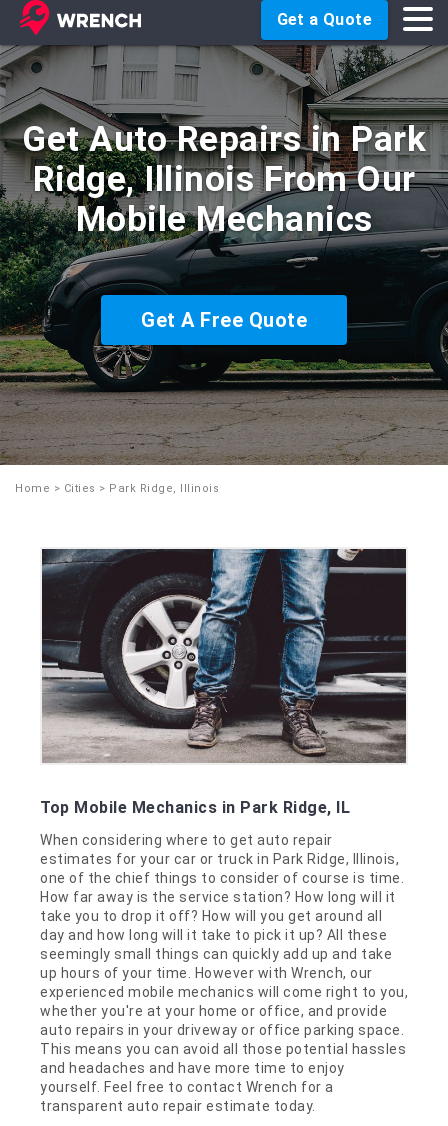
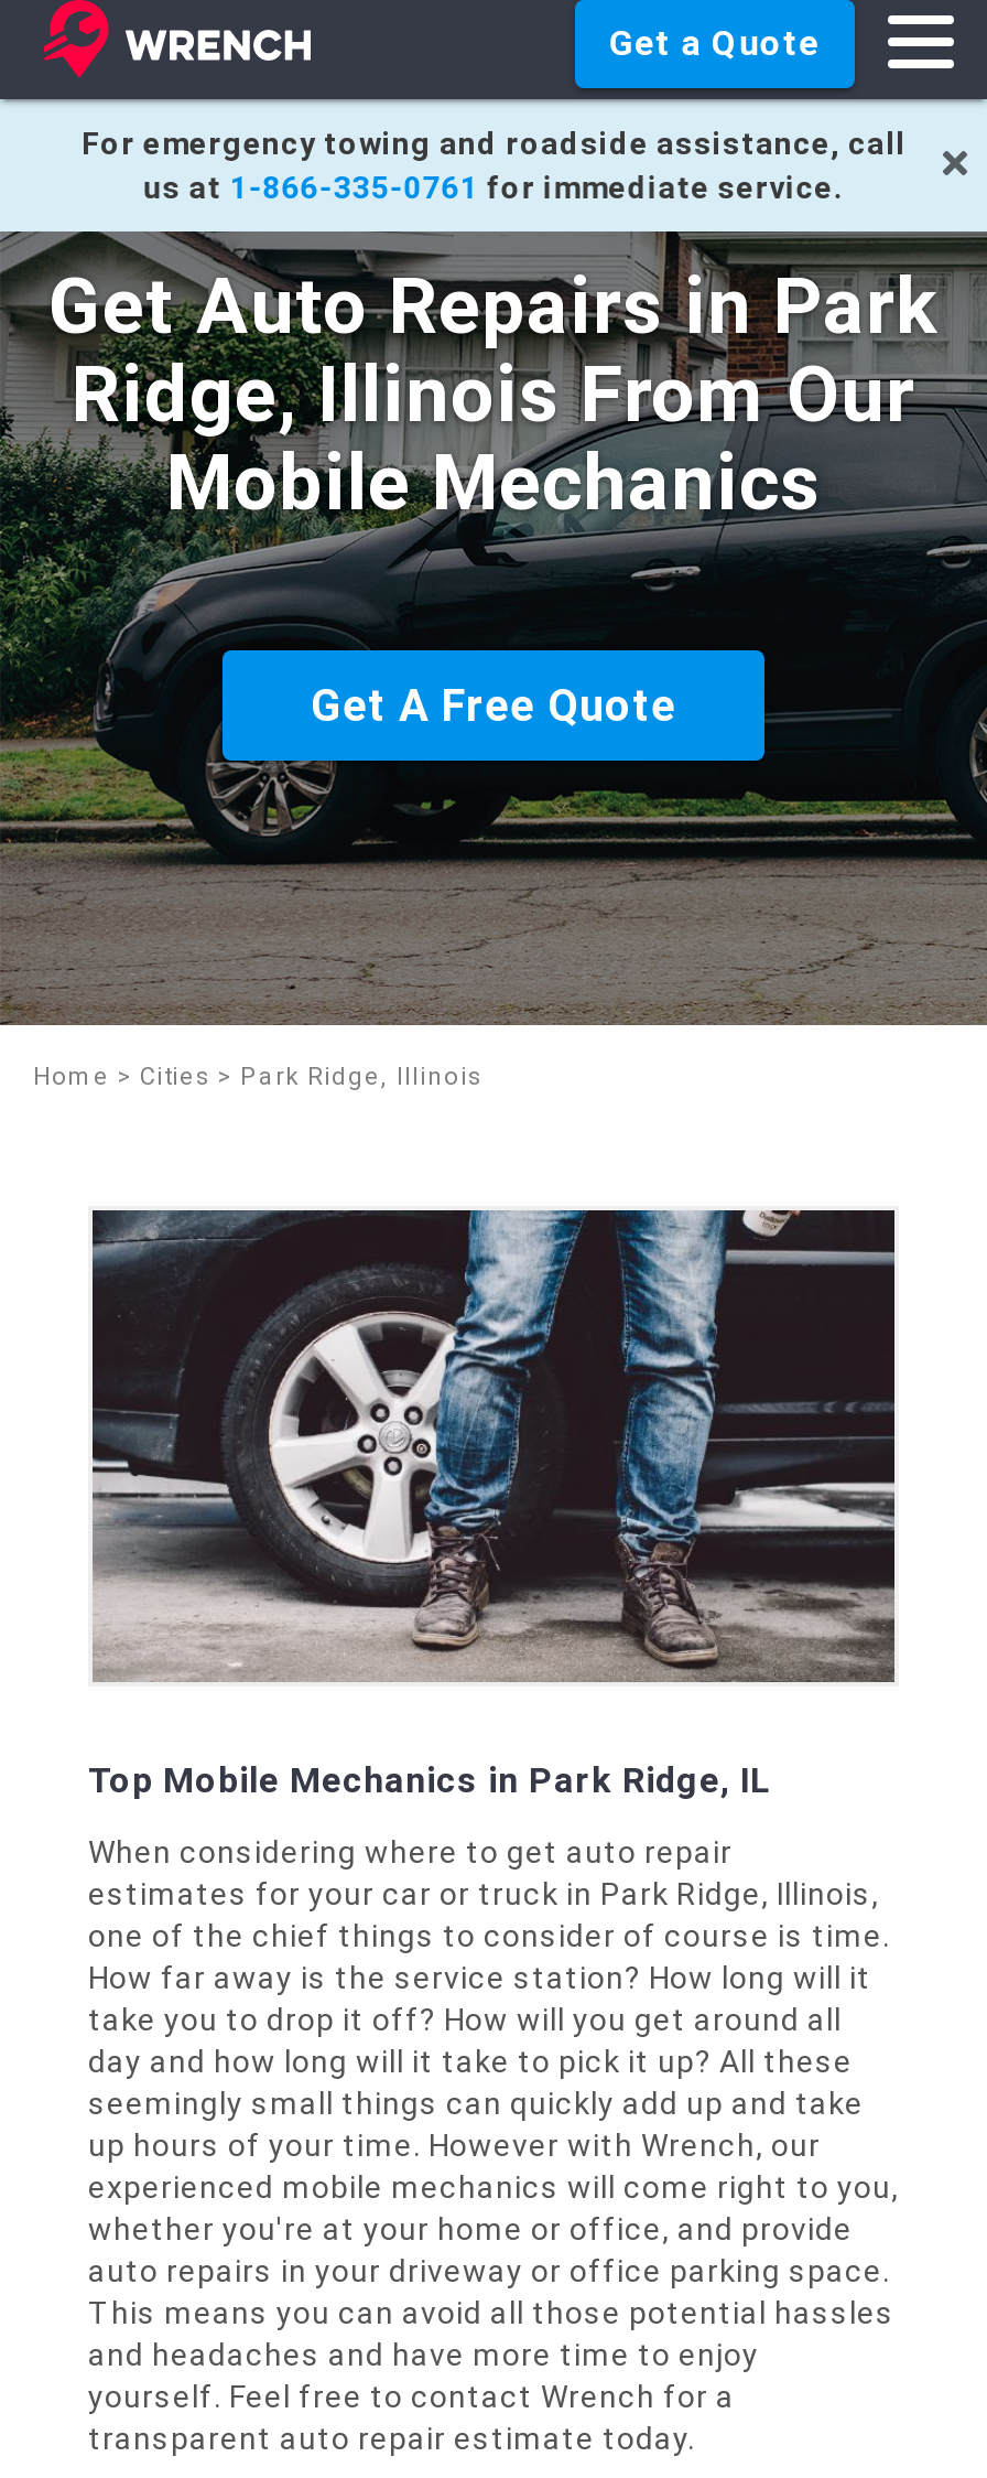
none -> [82,126,905,205] For emergency towing and roadside assistance, call | us at 1-866-335-0761 for immediate service.
[3,45,445,105] [image] -> [7,97,980,234] [image]

